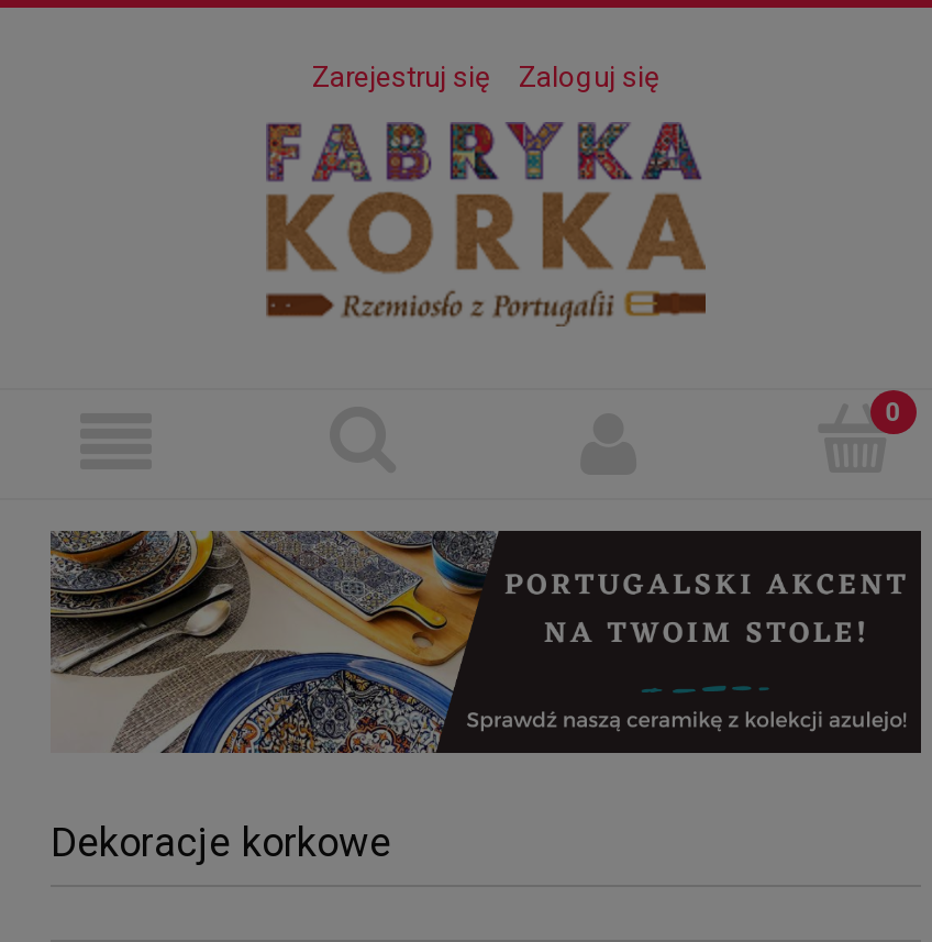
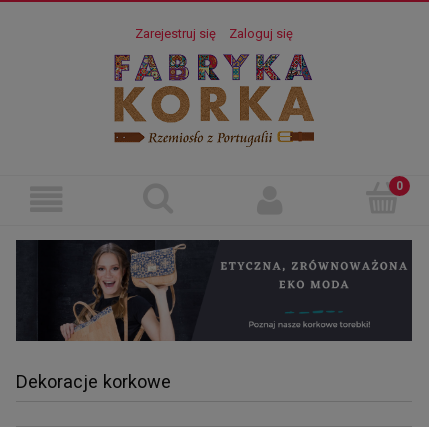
[48,529,917,755] [image] -> [15,239,411,342] [image]

